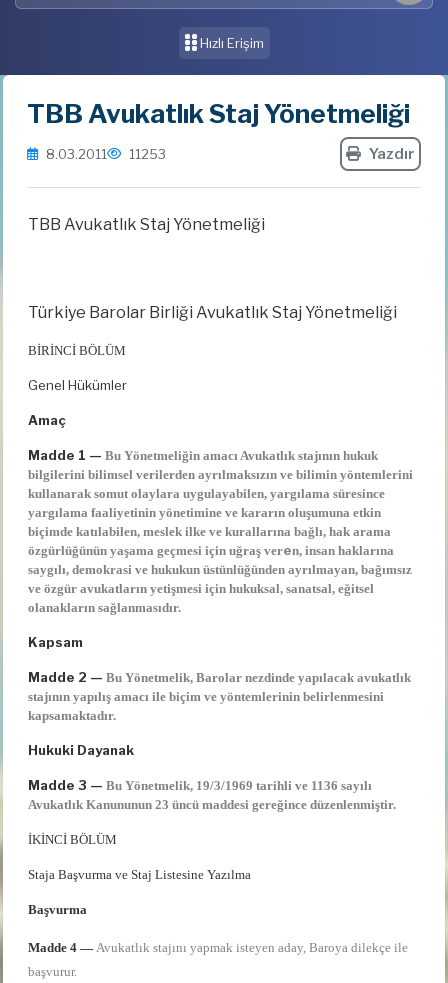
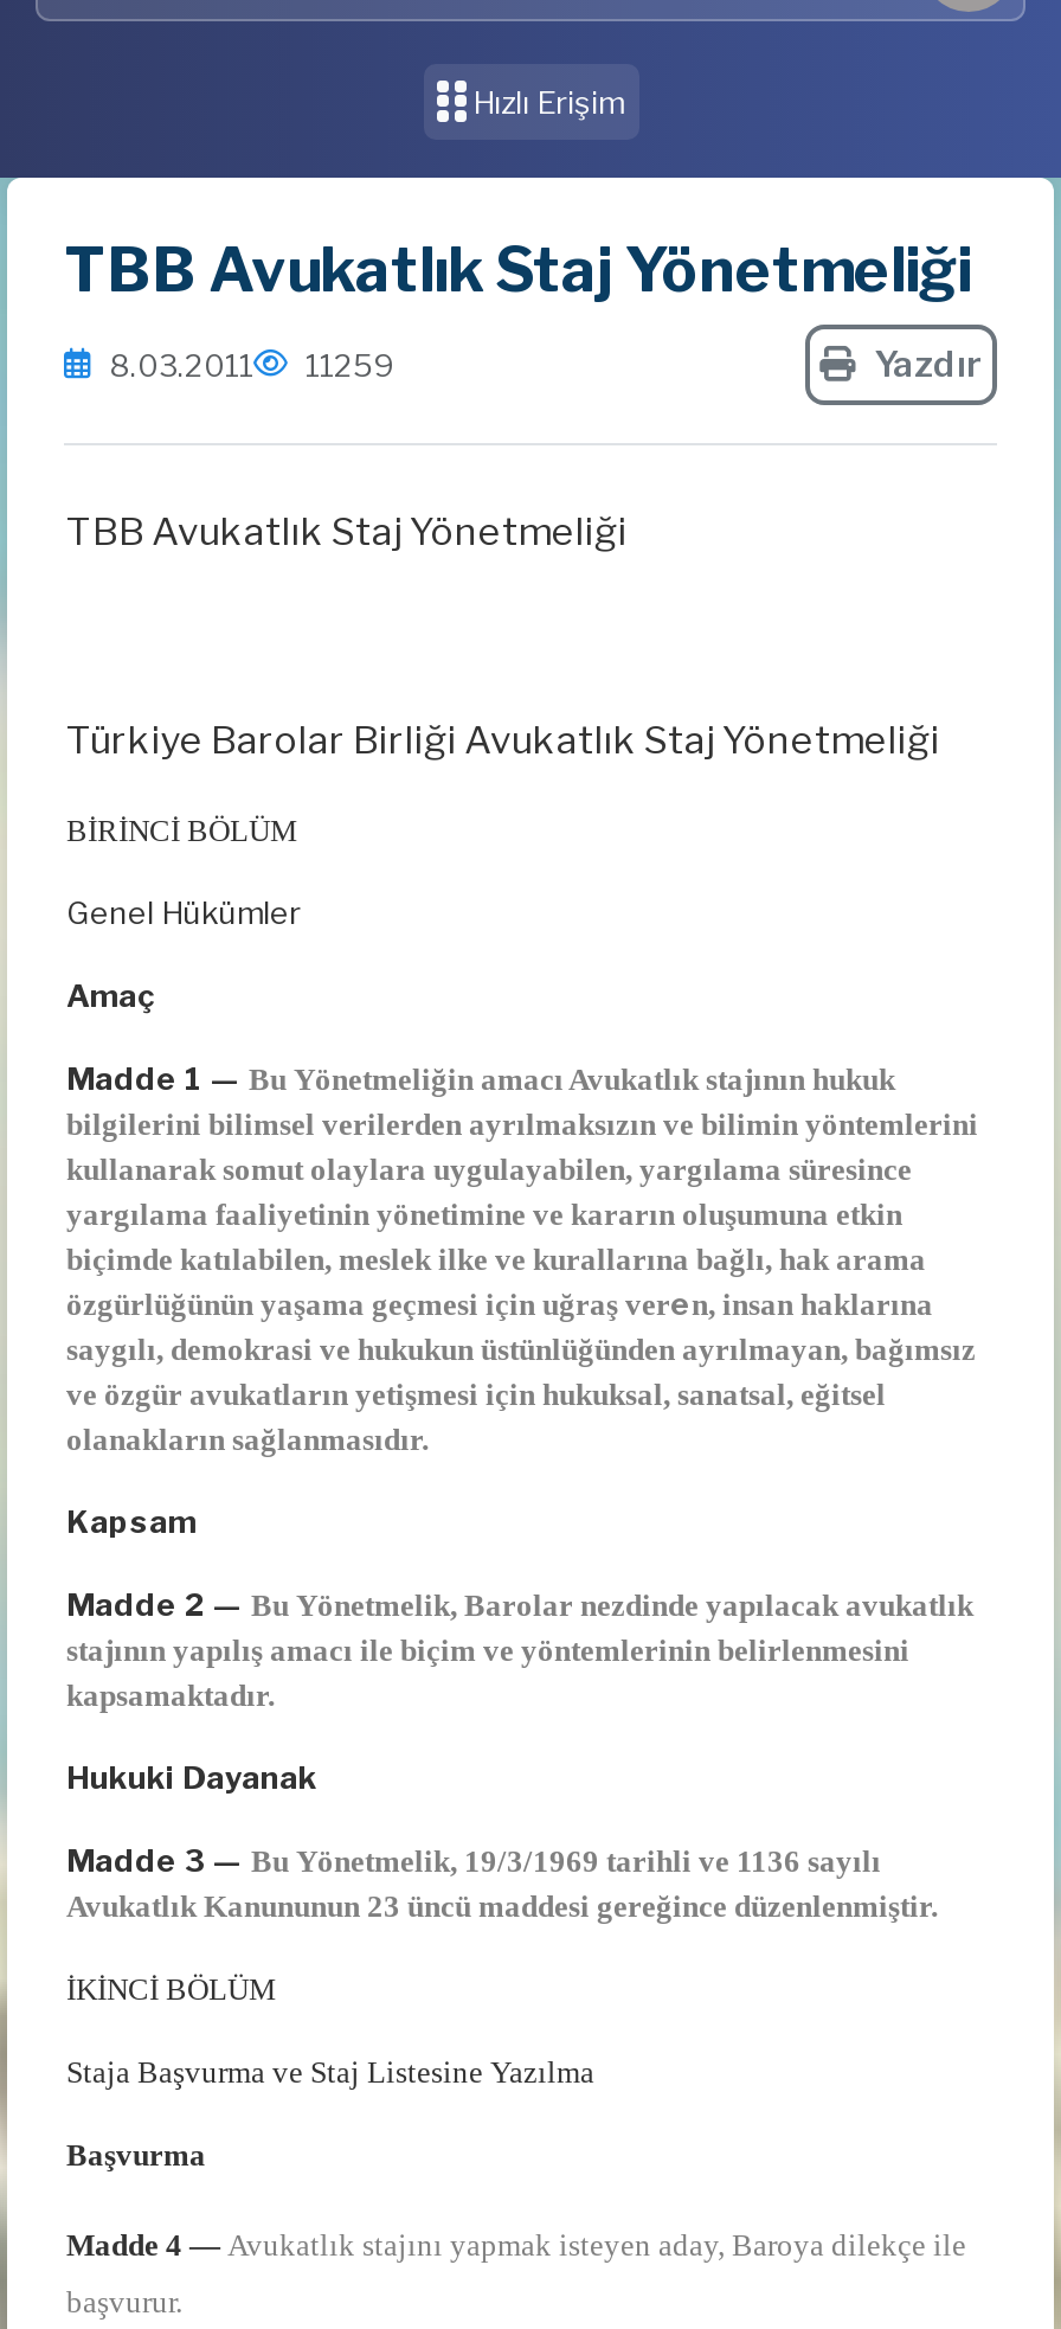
[46,146,166,161] 8.03.2011 11253 -> [109,347,396,383] 8.03.2011 11259

